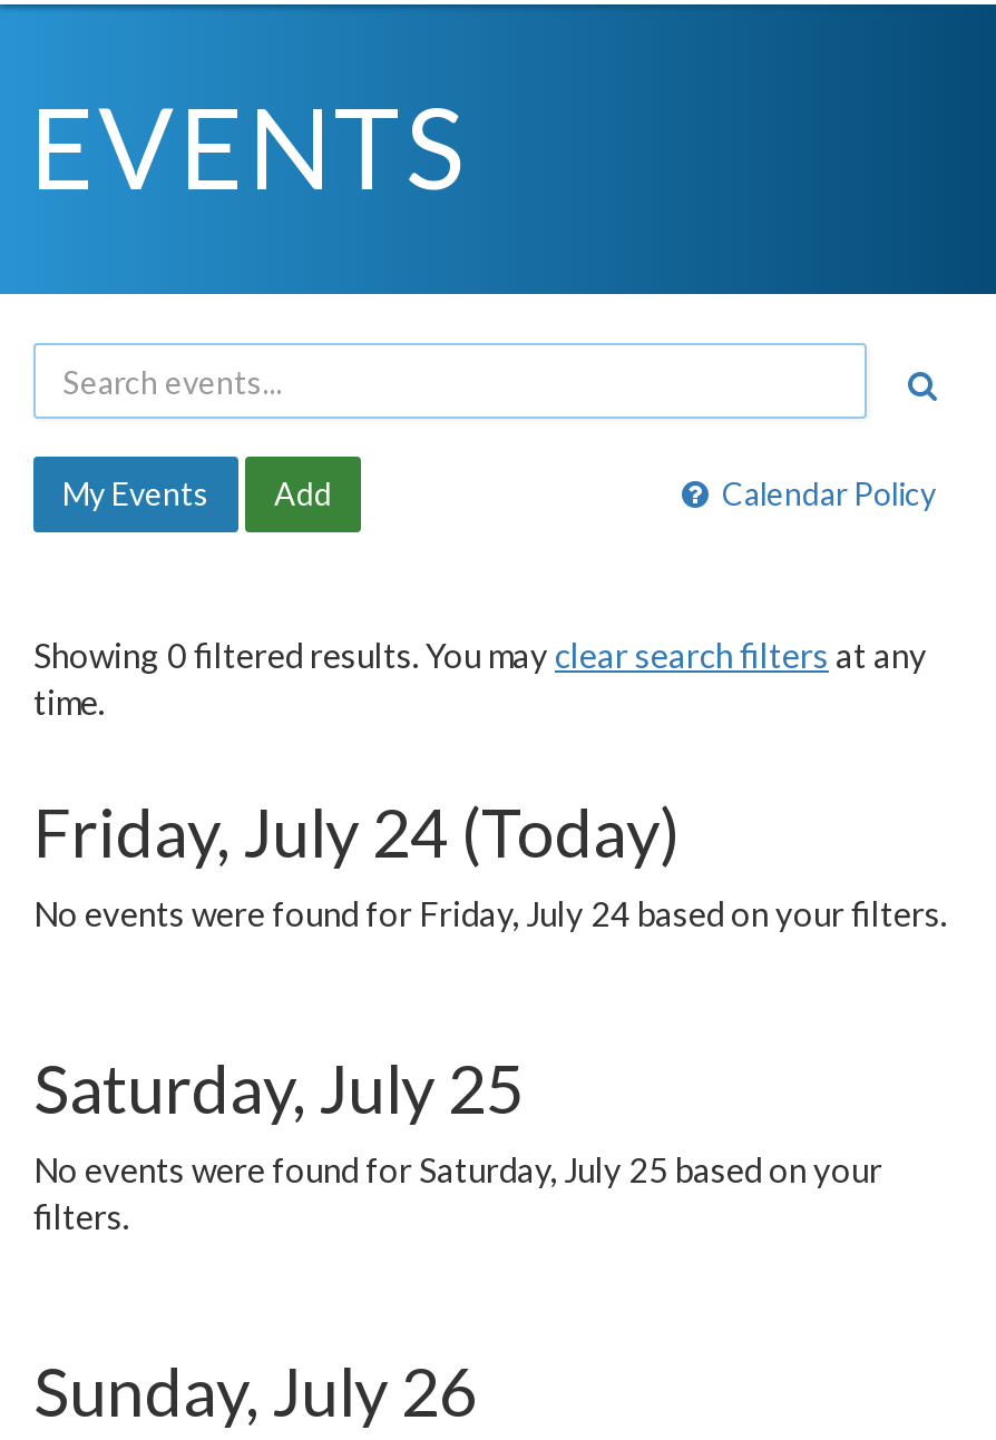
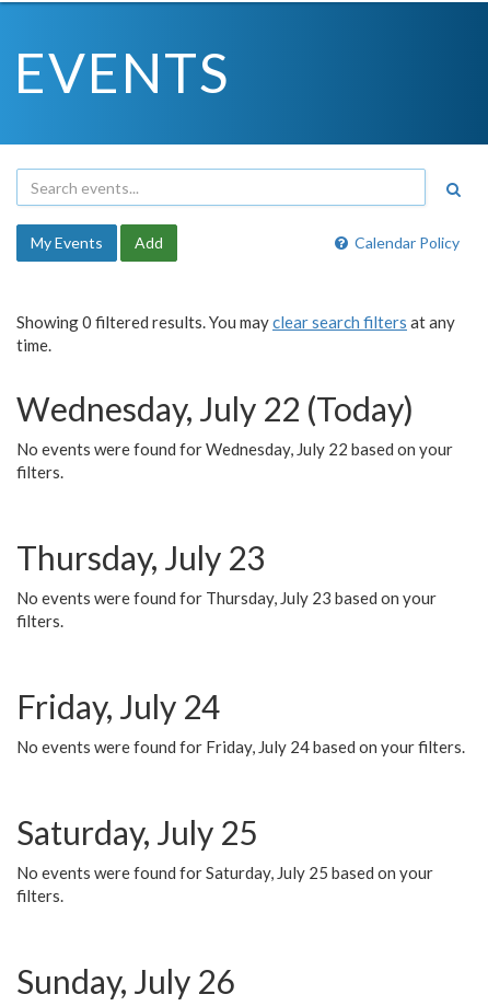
[33,791,680,871] Friday, July 24 (Today) -> [16,389,453,726] Wednesday, July 22 (Today) | No events were found for Wednesday, July 22 based on your | filters. | Thursday, July 23 | No events were found for Thursday, July 23 based on your | filters. | Friday, July 24

